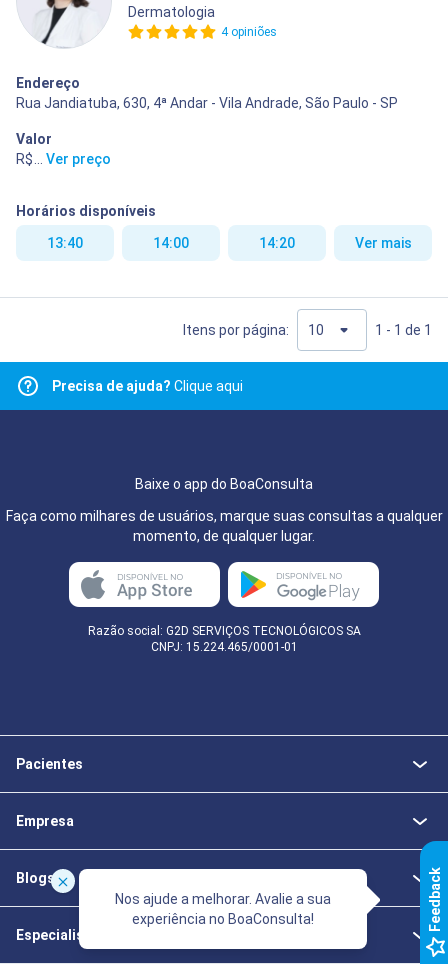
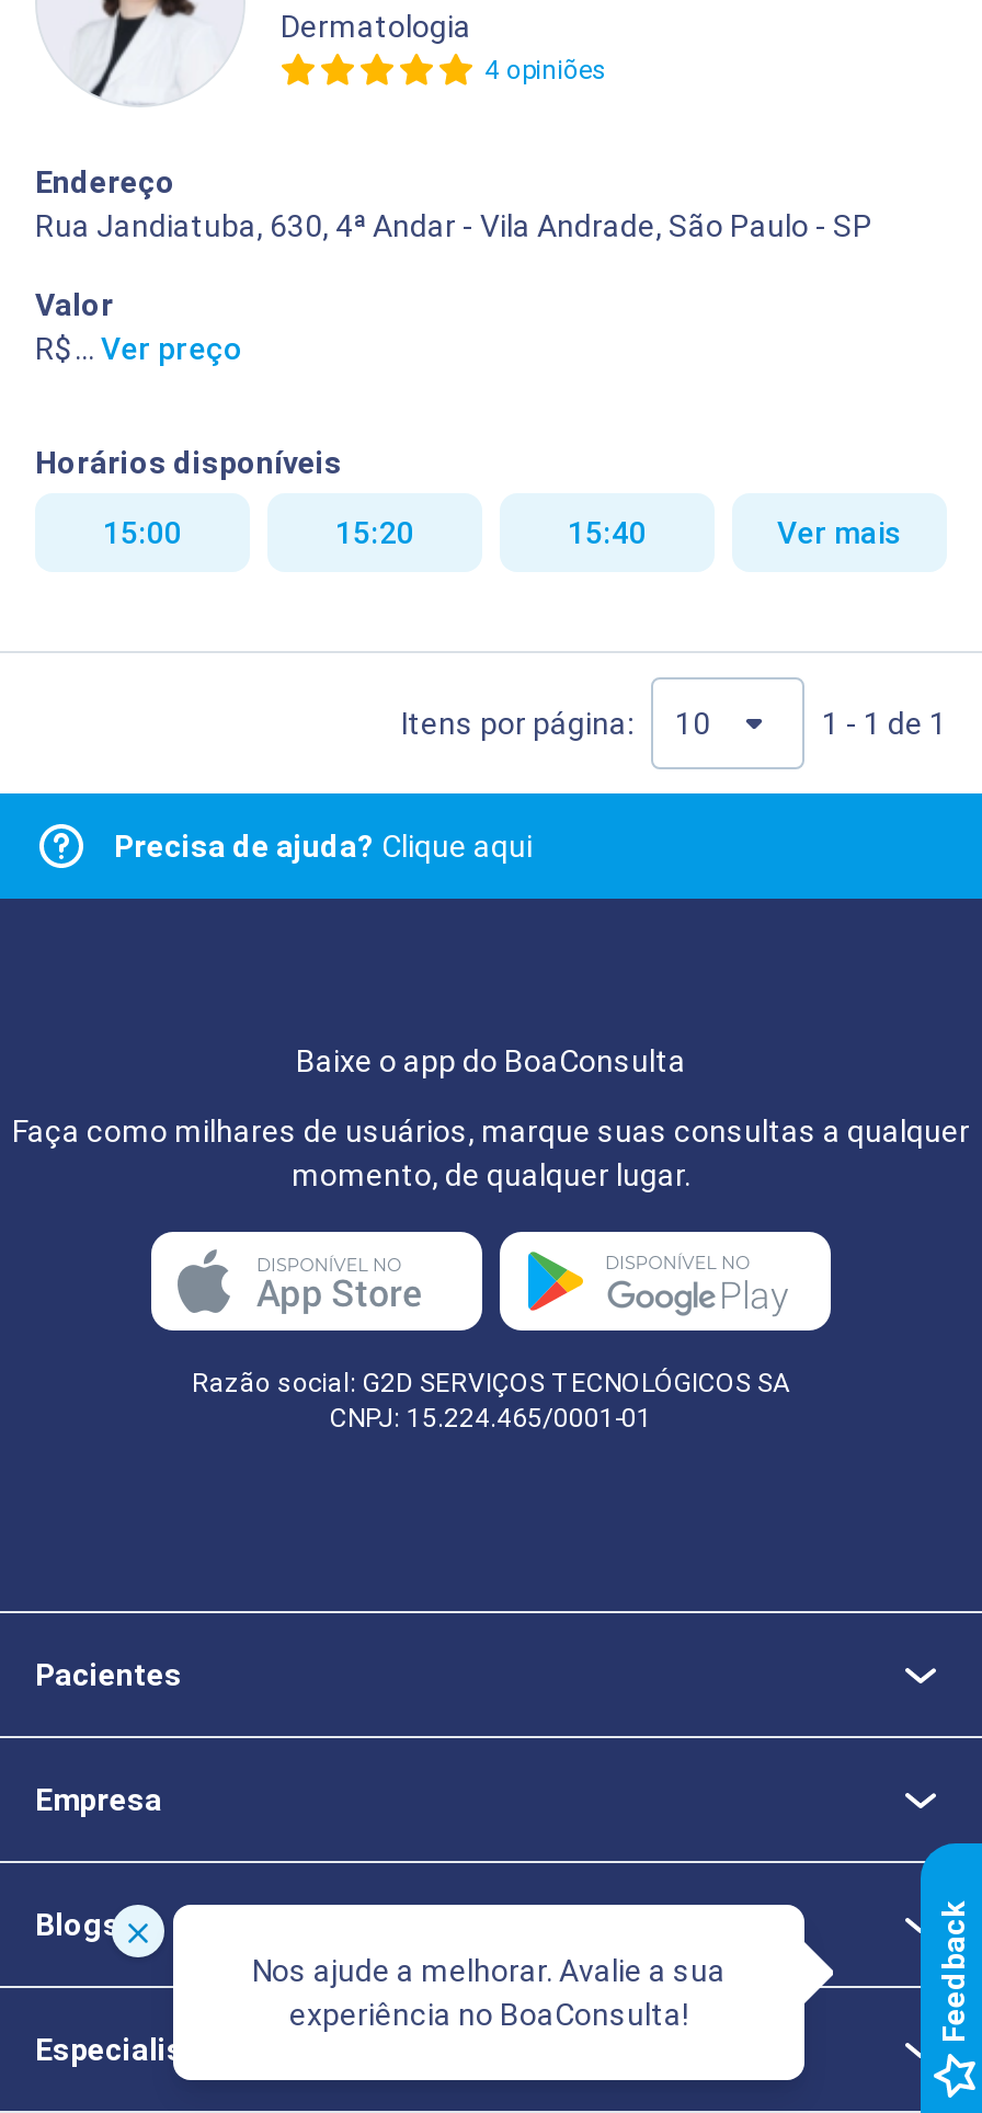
[47,235,83,251] 13:40 -> [103,515,182,550] 15:00
[153,235,189,251] 14:00 -> [335,515,414,550] 15:20
[259,235,295,251] 14:20 -> [568,515,647,550] 15:40

